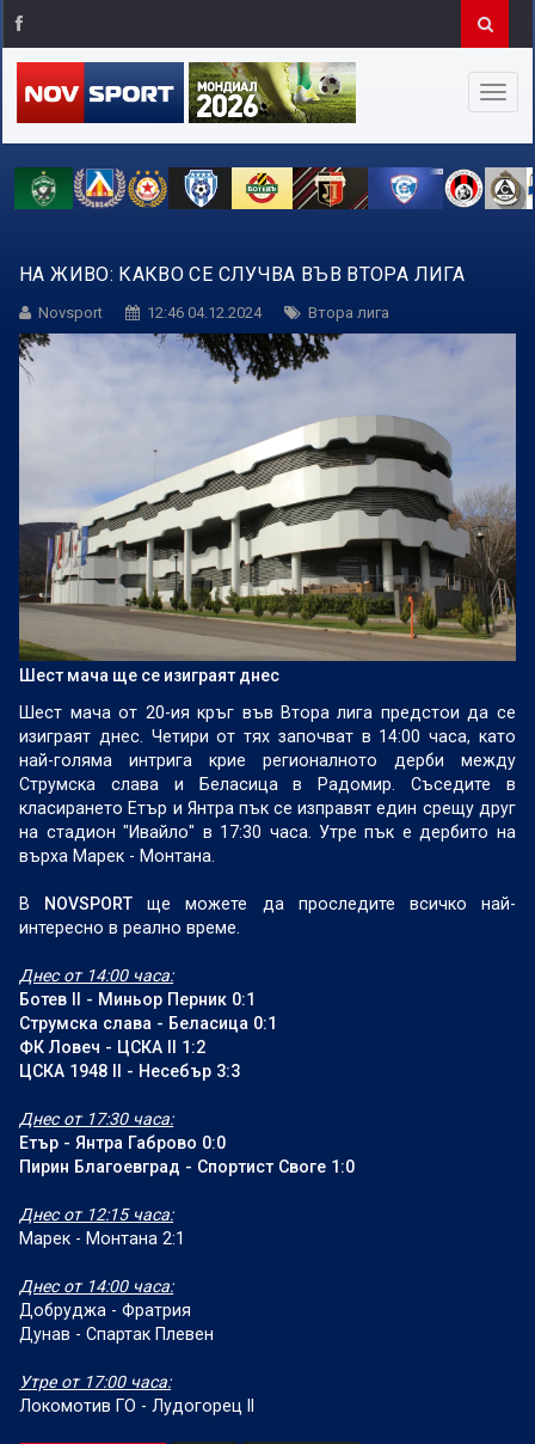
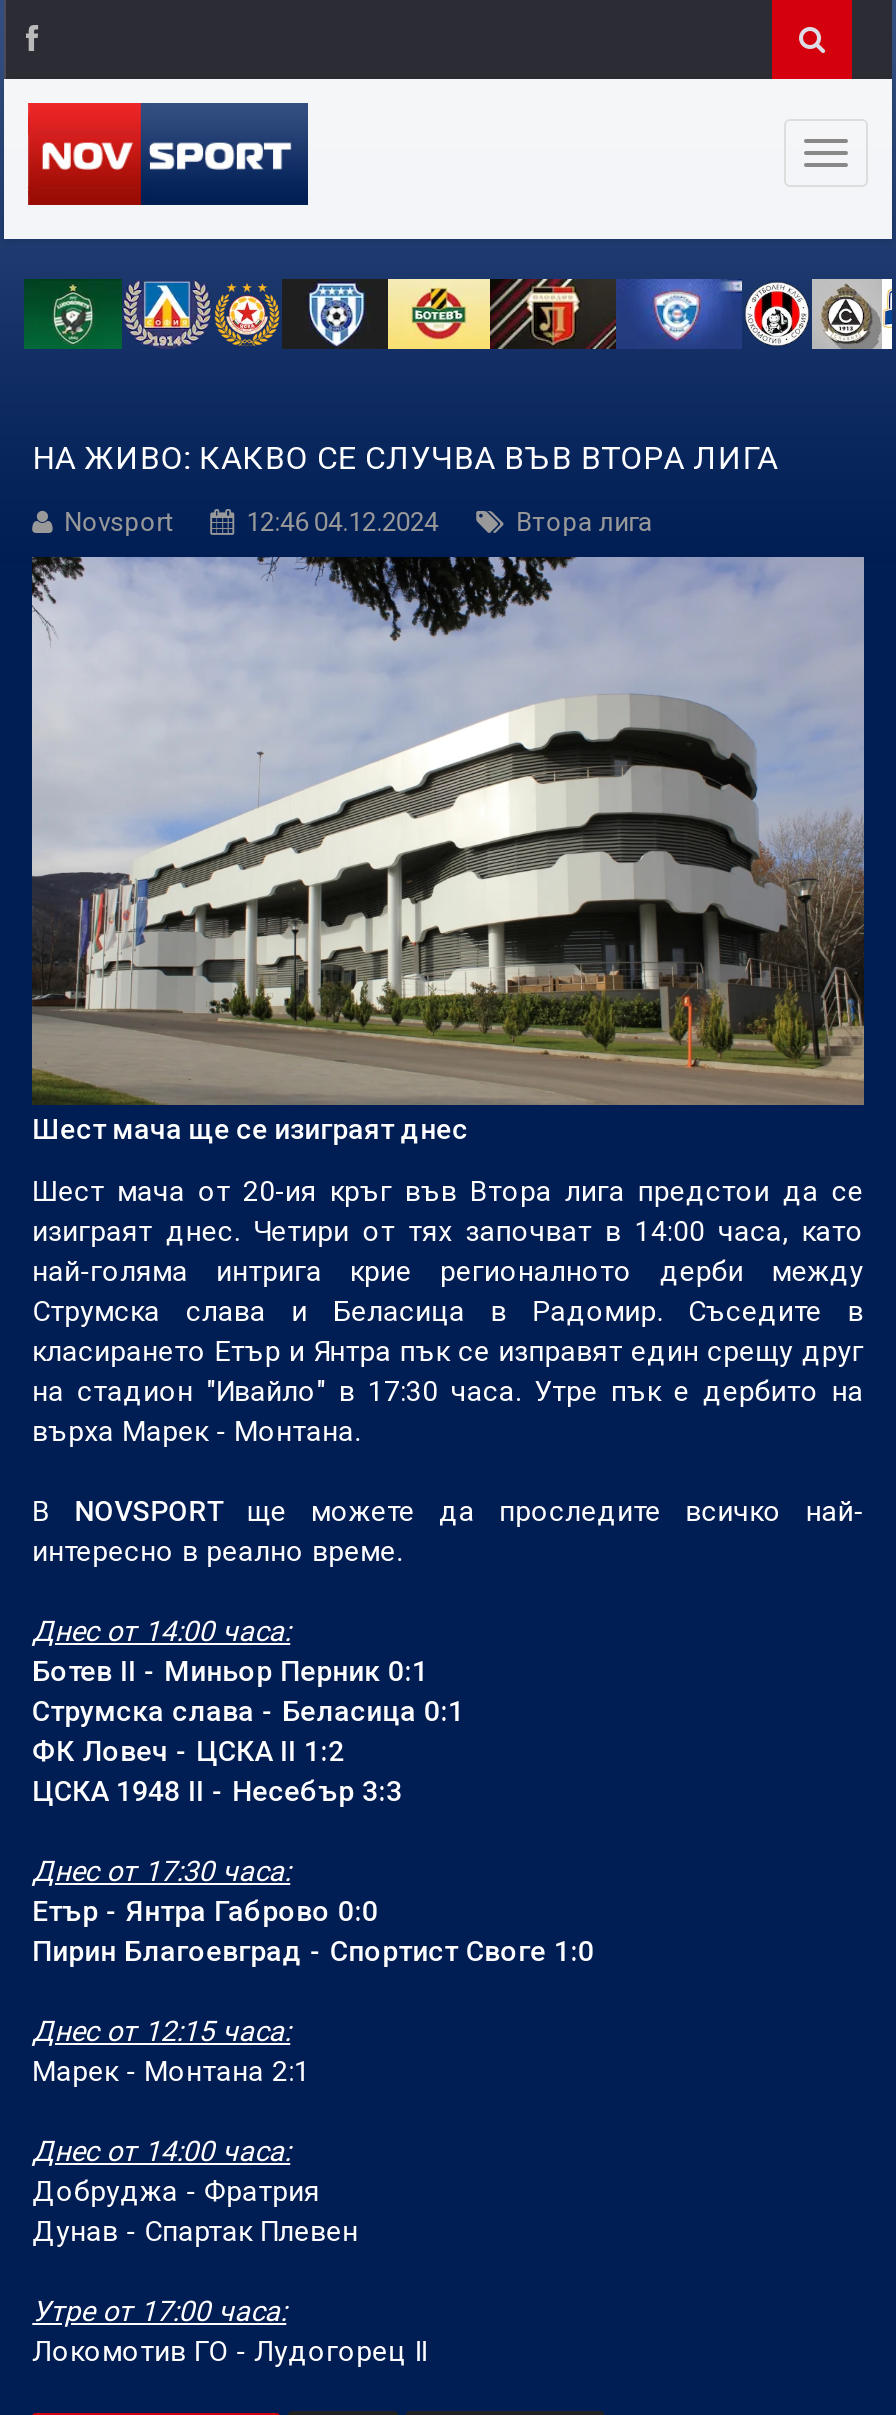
[187,61,357,124] [image] -> none

